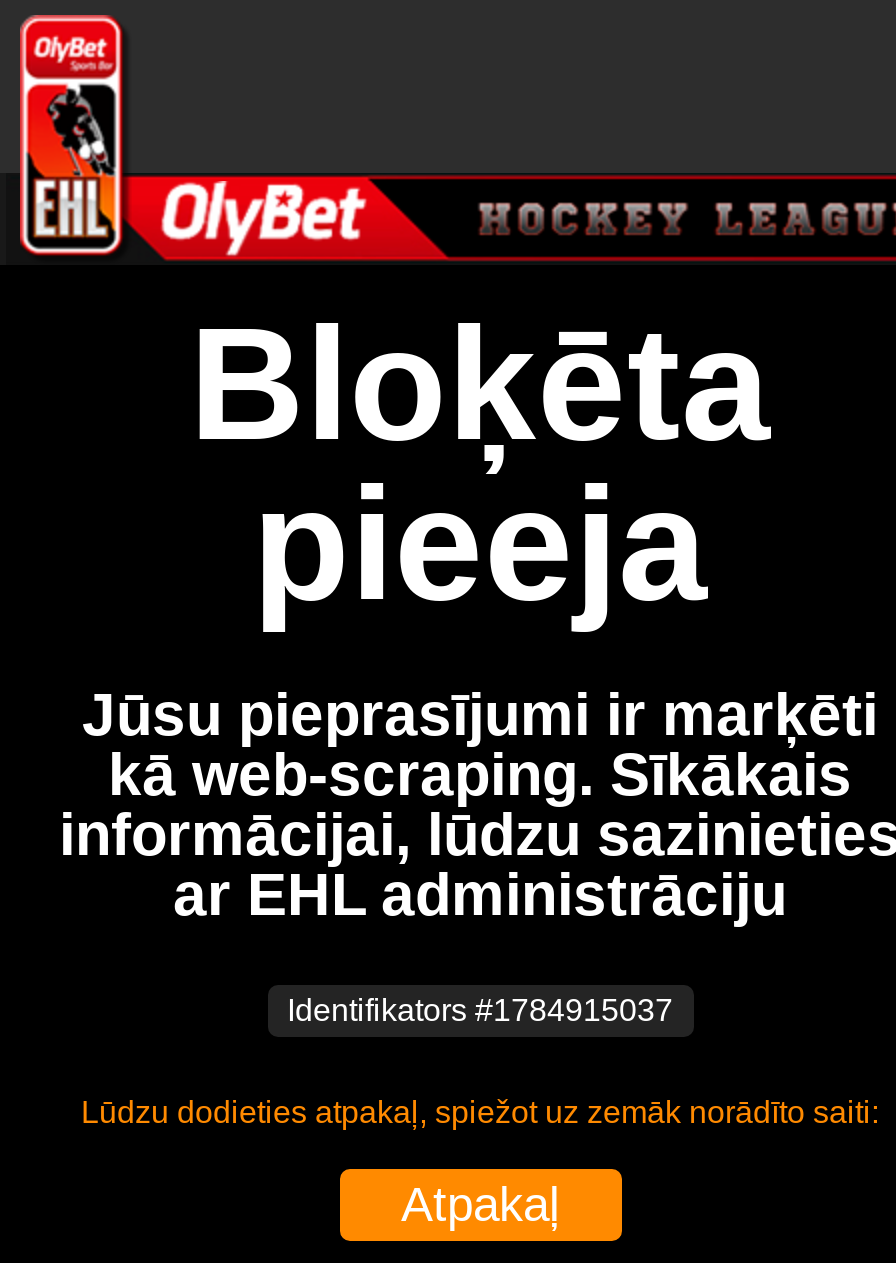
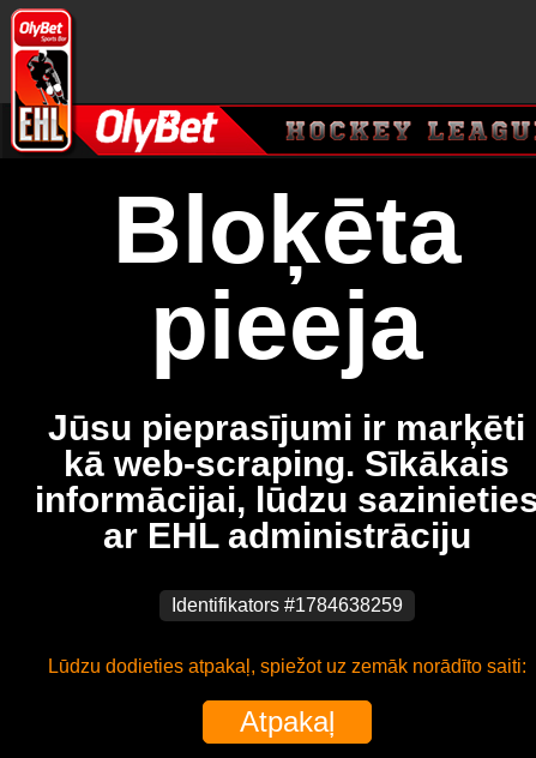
[287,993,673,1027] Identifikators #1784915037 -> [171,595,402,615] Identifikators #1784638259

